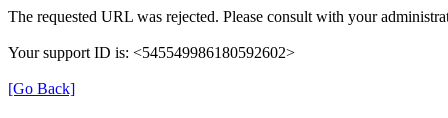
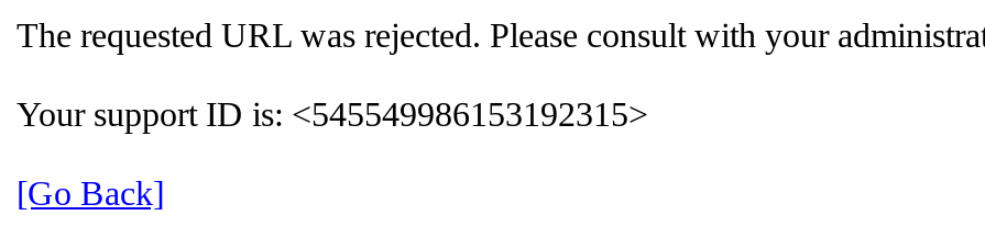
[8,44,295,61] Your support ID is: <545549986180592602> -> [17,95,648,133] Your support ID is: <545549986153192315>

